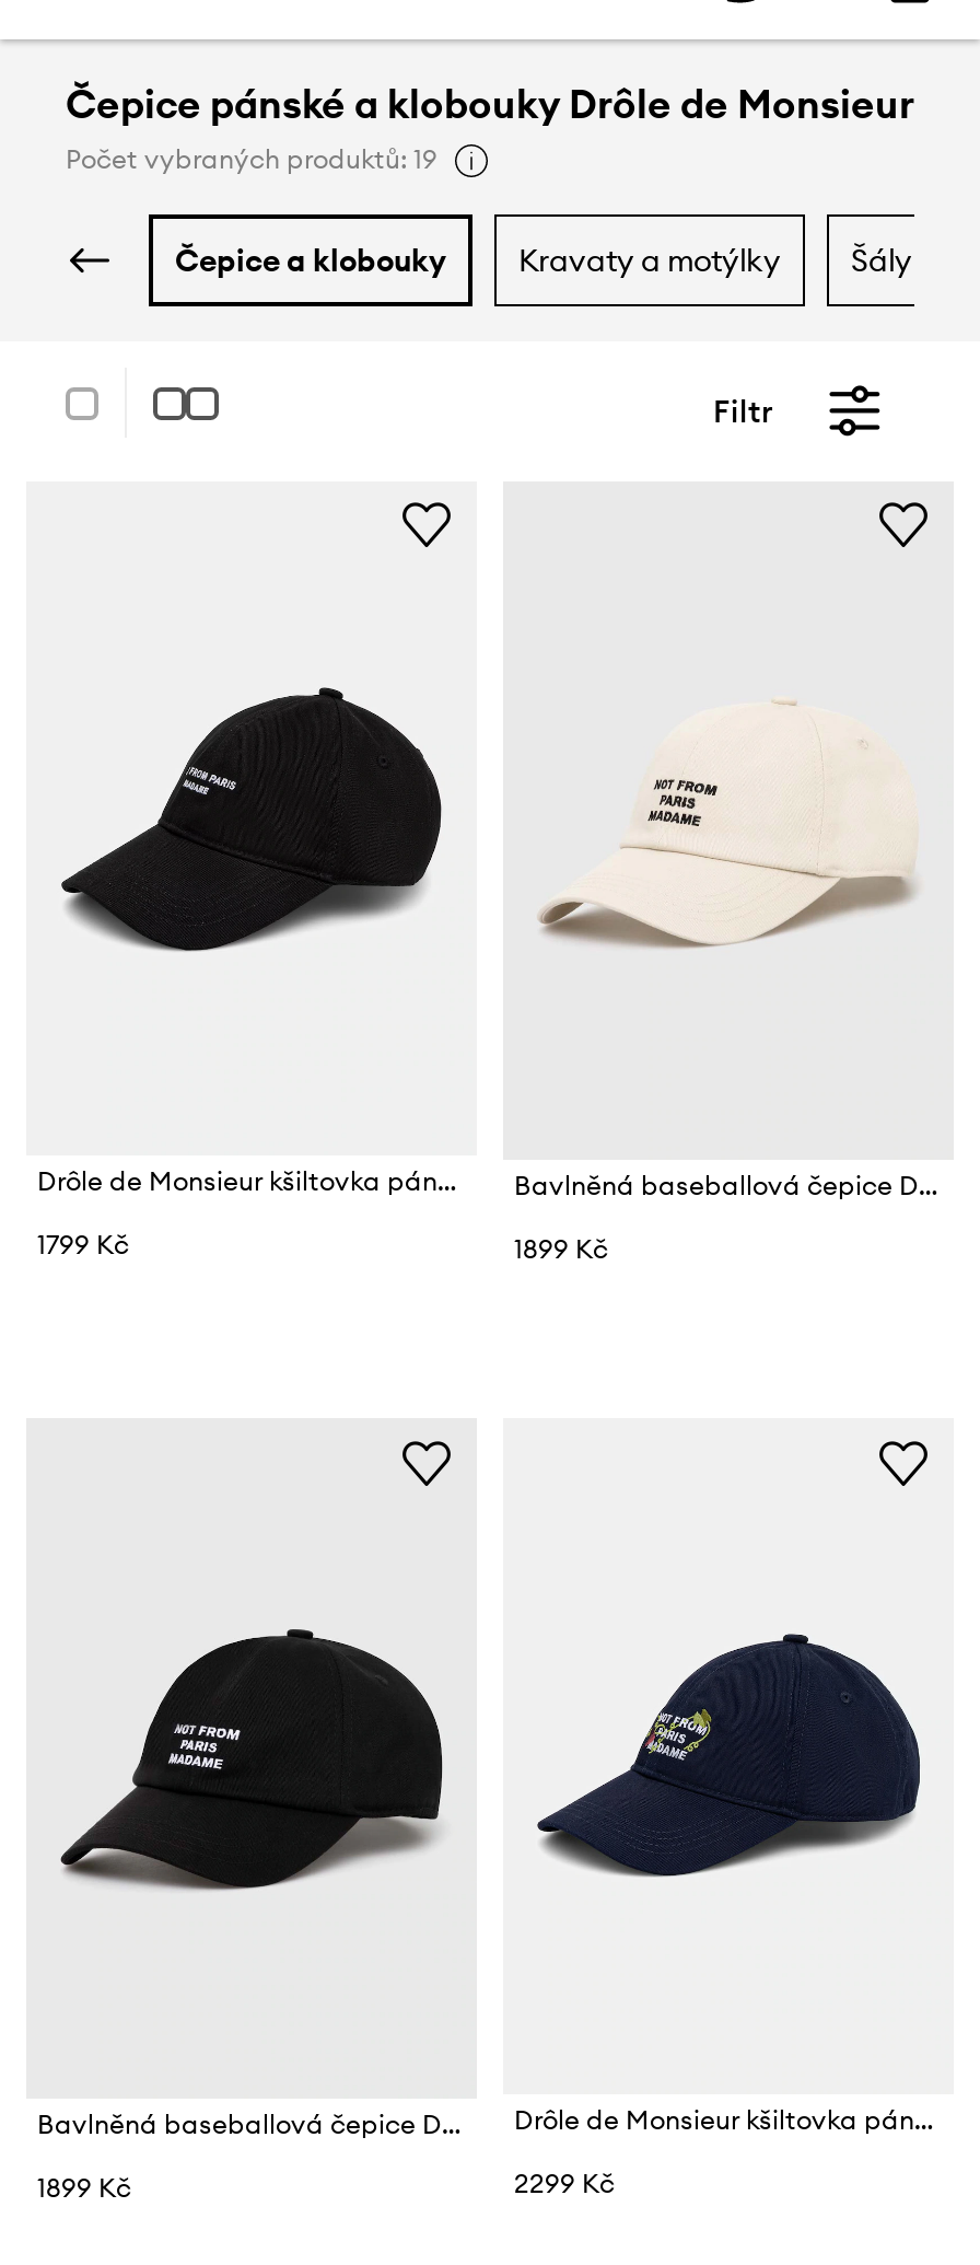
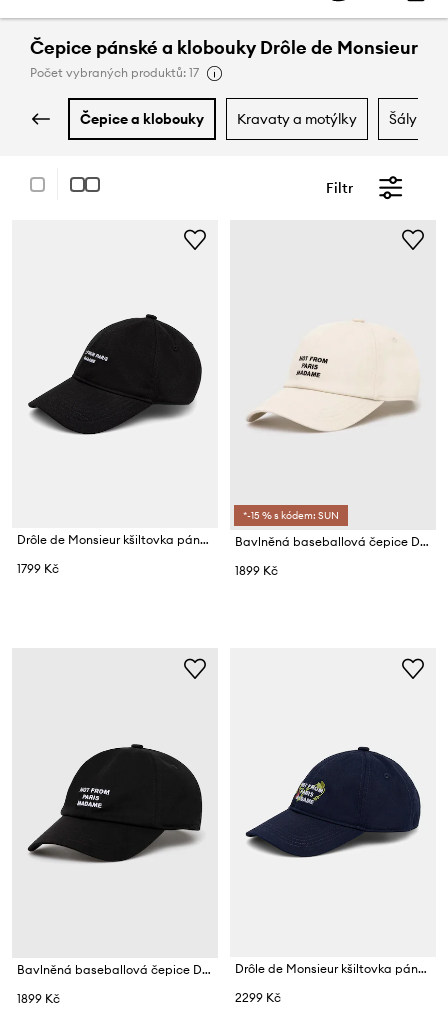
[66,142,437,175] Počet vybraných produktů: 19 -> [30,65,199,80] Počet vybraných produktů: 17
none -> [243,508,339,521] *-15 % s kódem: SUN

